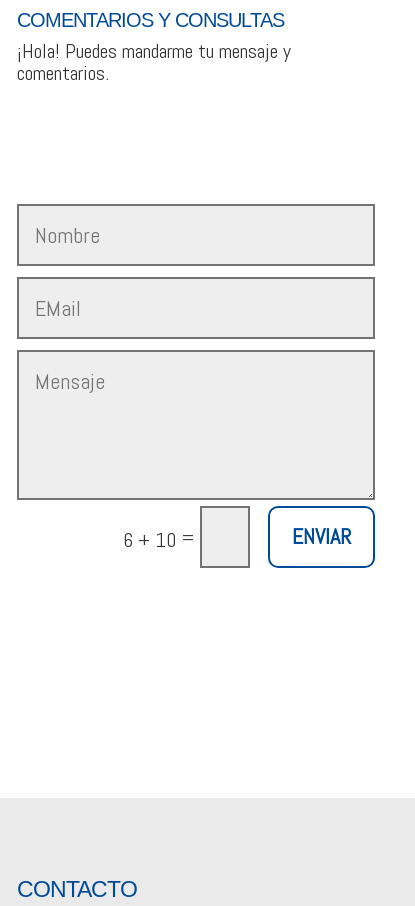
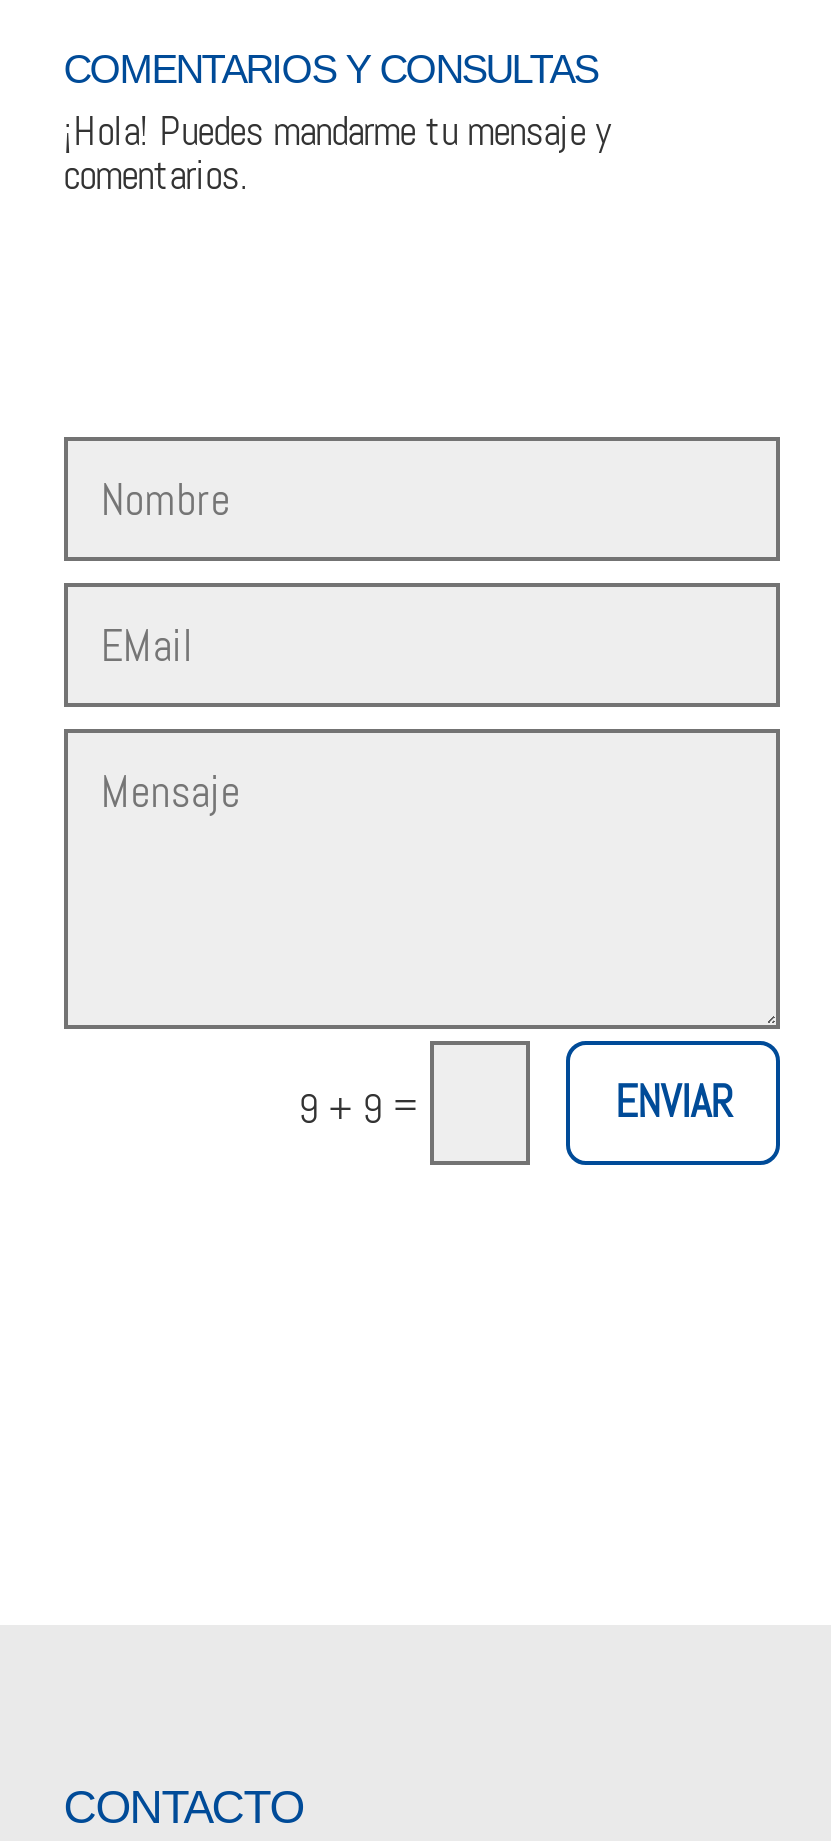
[123,525,200,553] 6 + 10 = -> [298,1078,430,1134] 9 + 9 =

